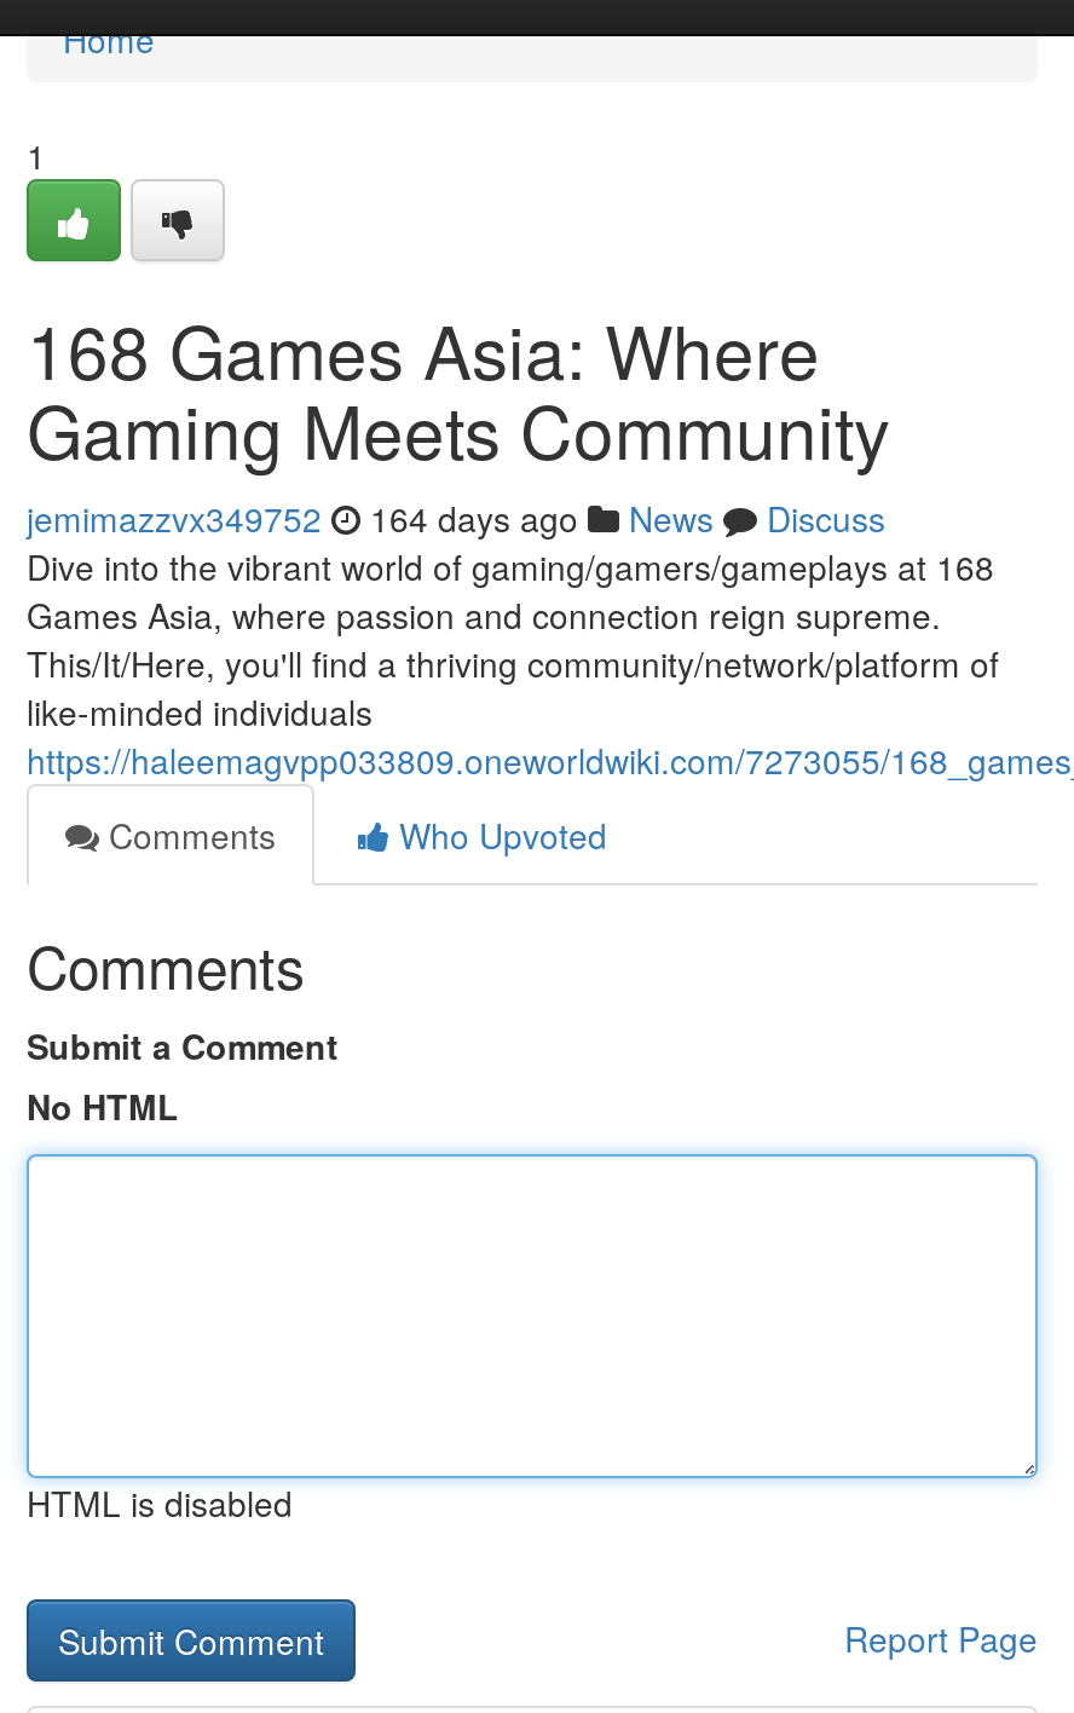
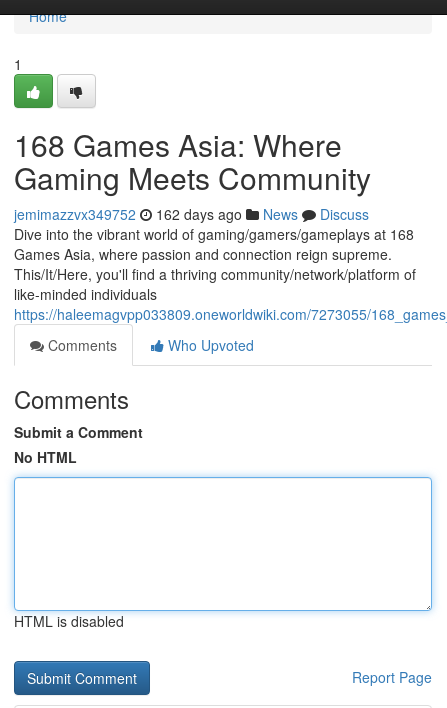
[27,494,885,542] jemimazzvx349752 164 days ago News Discuss -> [14,204,369,224] jemimazzvx349752 162 days ago News Discuss

